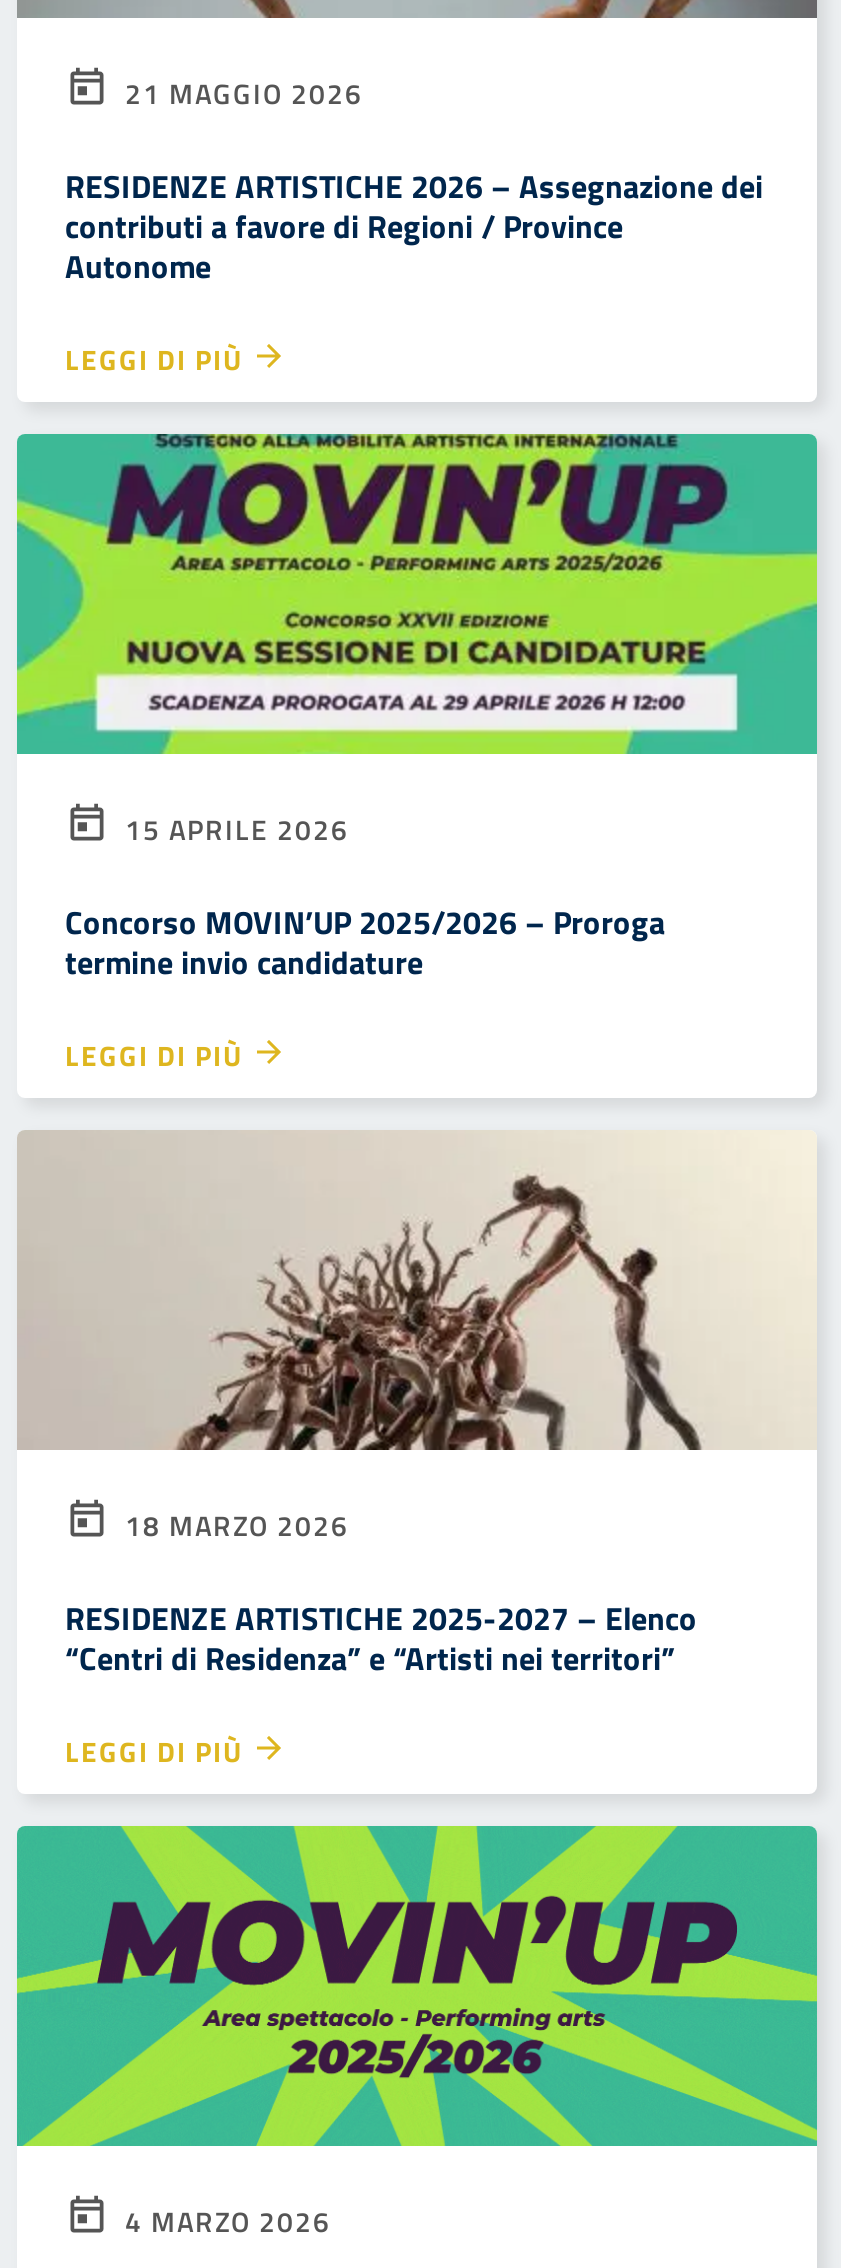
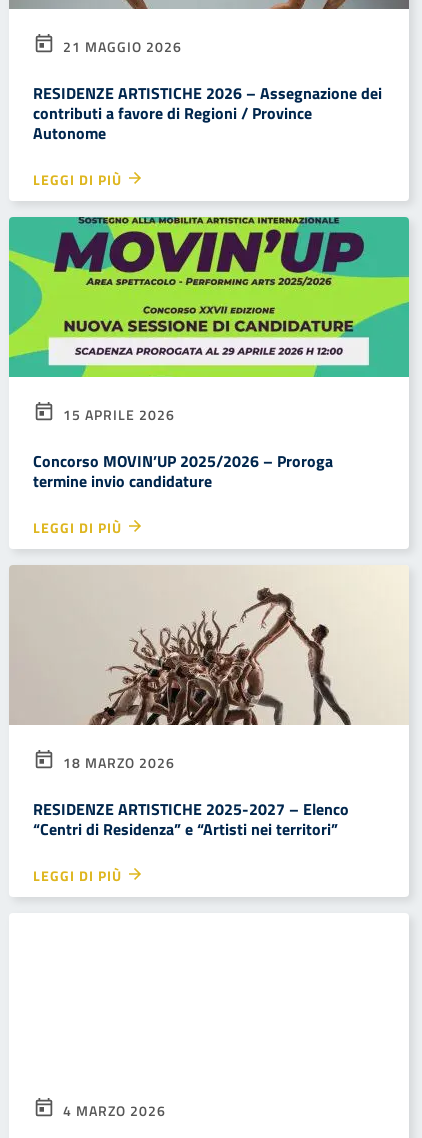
[15,1824,819,2148] [image] -> none

